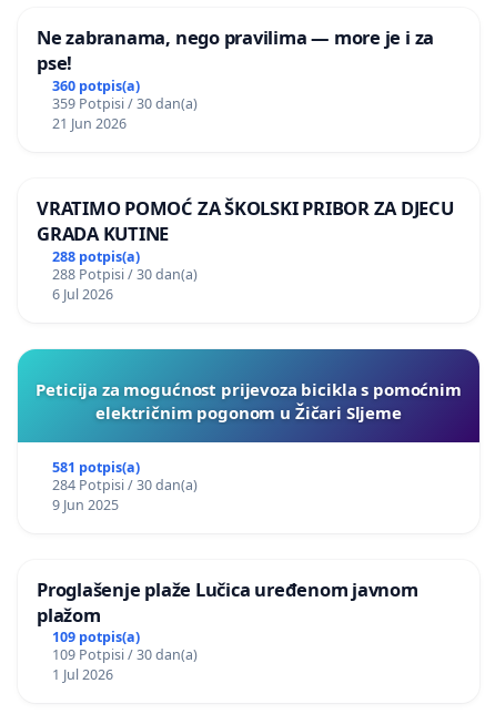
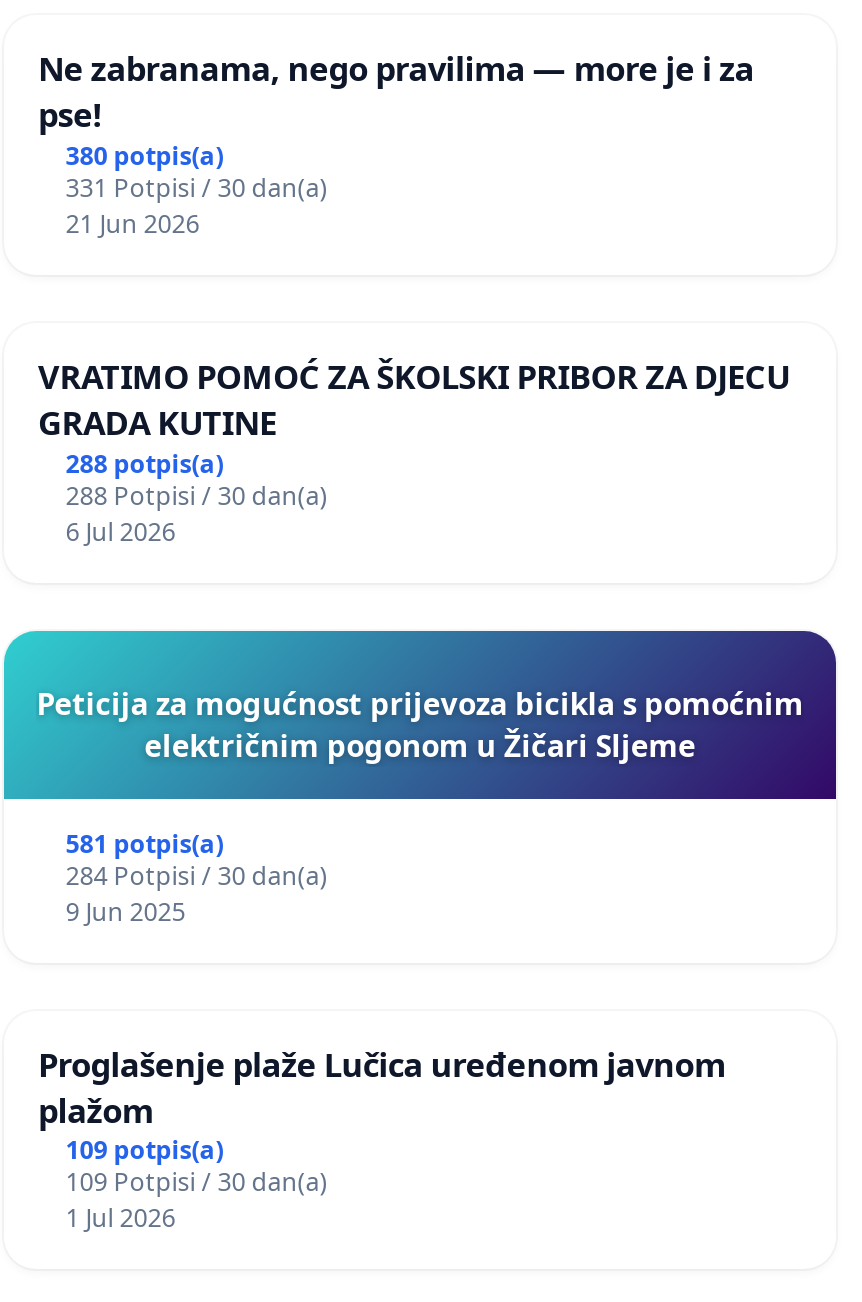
[52,76,140,95] 360 potpis(a) -> [66,139,224,173] 380 potpis(a)
[52,94,197,113] 359 Potpisi / 30 dan(a) -> [66,171,328,205] 331 Potpisi / 30 dan(a)

